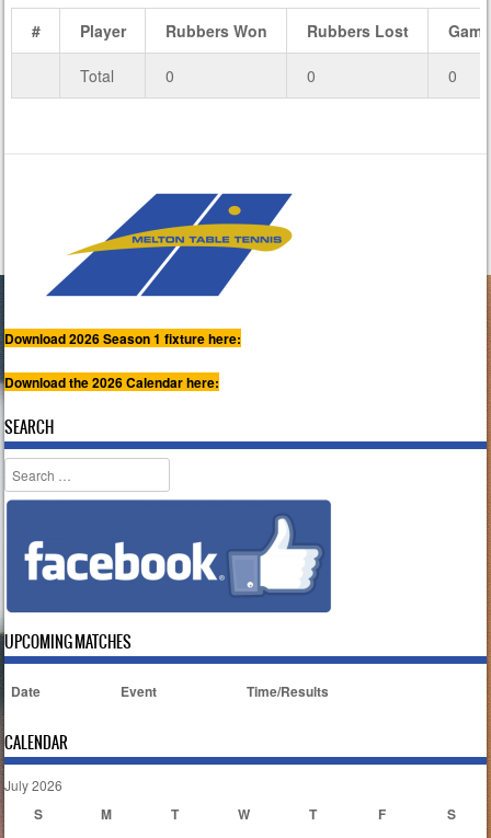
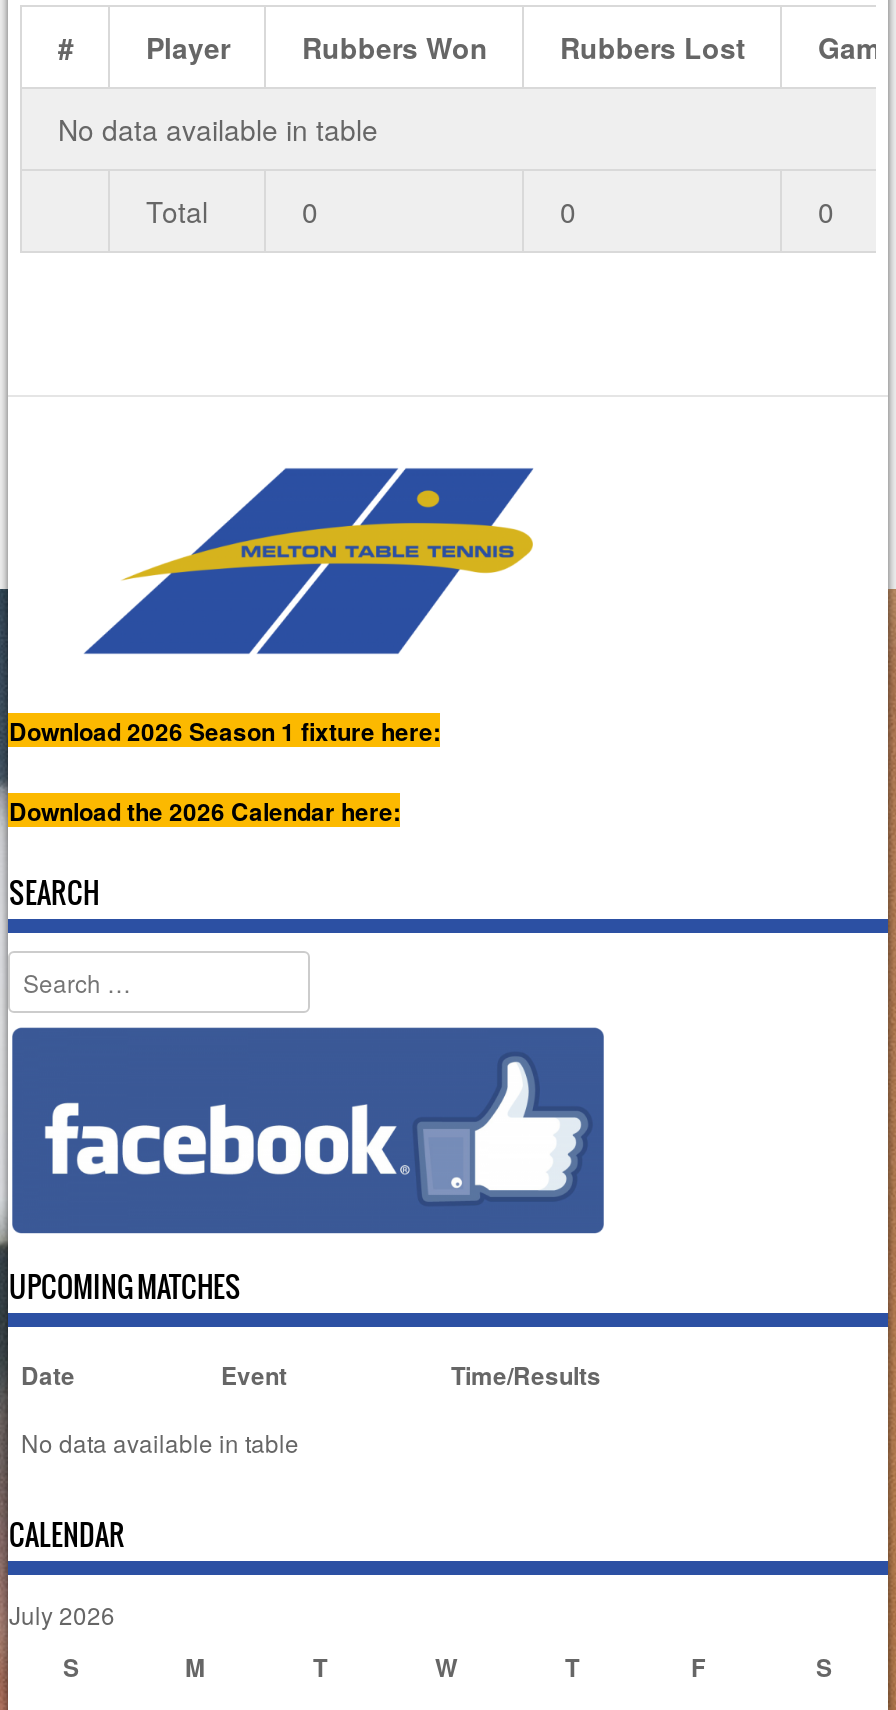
none -> [58,108,378,148] No data available in table
none -> [21,1426,299,1460] No data available in table

